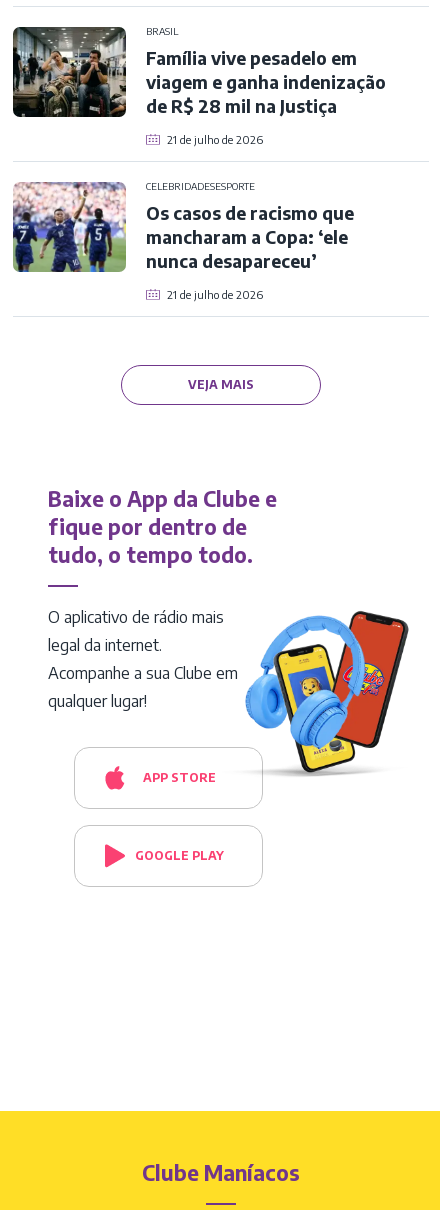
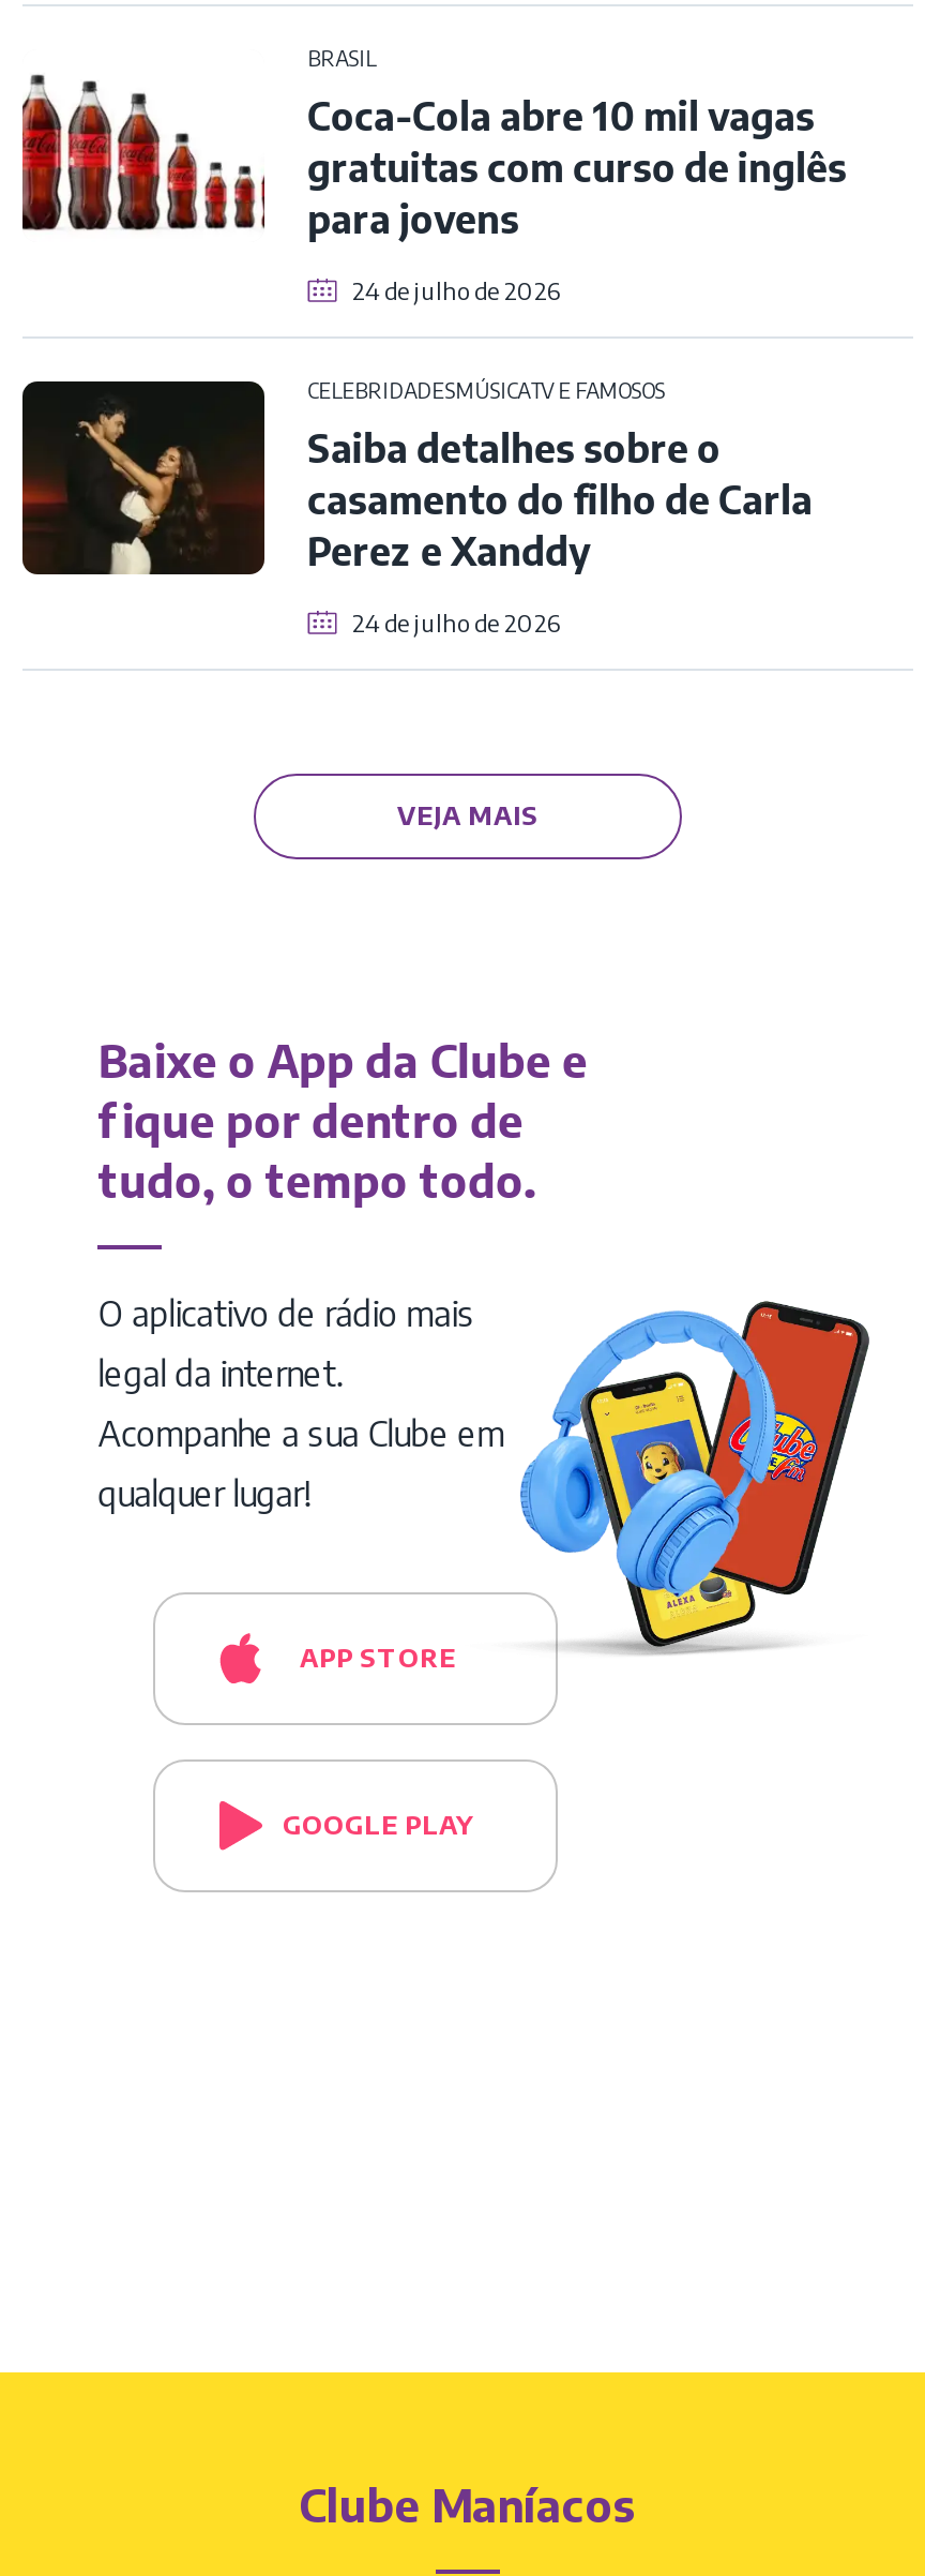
[12,26,386,118] [image] | Família vive pesadelo em | viagem e ganha indenização | de R$ 28 mil na Justiça -> [20,49,847,242] [image] | Coca-Cola abre 10 mil vagas | gratuitas com curso de inglês | para jovens
[167,132,263,146] 21 de julho de 2026 -> [352,274,562,304] 24 de julho de 2026
[12,180,255,273] [image] | CELEBRIDADESESPORTE -> [20,377,665,576] [image] | CELEBRIDADESMÚSICATV E FAMOSOS
[146,202,354,272] Os casos de racismo que | mancharam a Copa: ‘ele | nunca desapareceu’ -> [307,424,813,574] Saiba detalhes sobre o | casamento do filho de Carla | Perez e Xanddy
[167,287,263,301] 21 de julho de 2026 -> [352,606,562,636] 24 de julho de 2026

